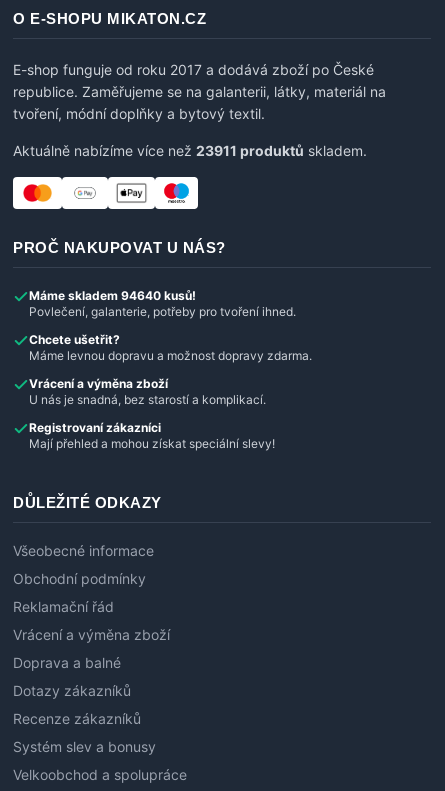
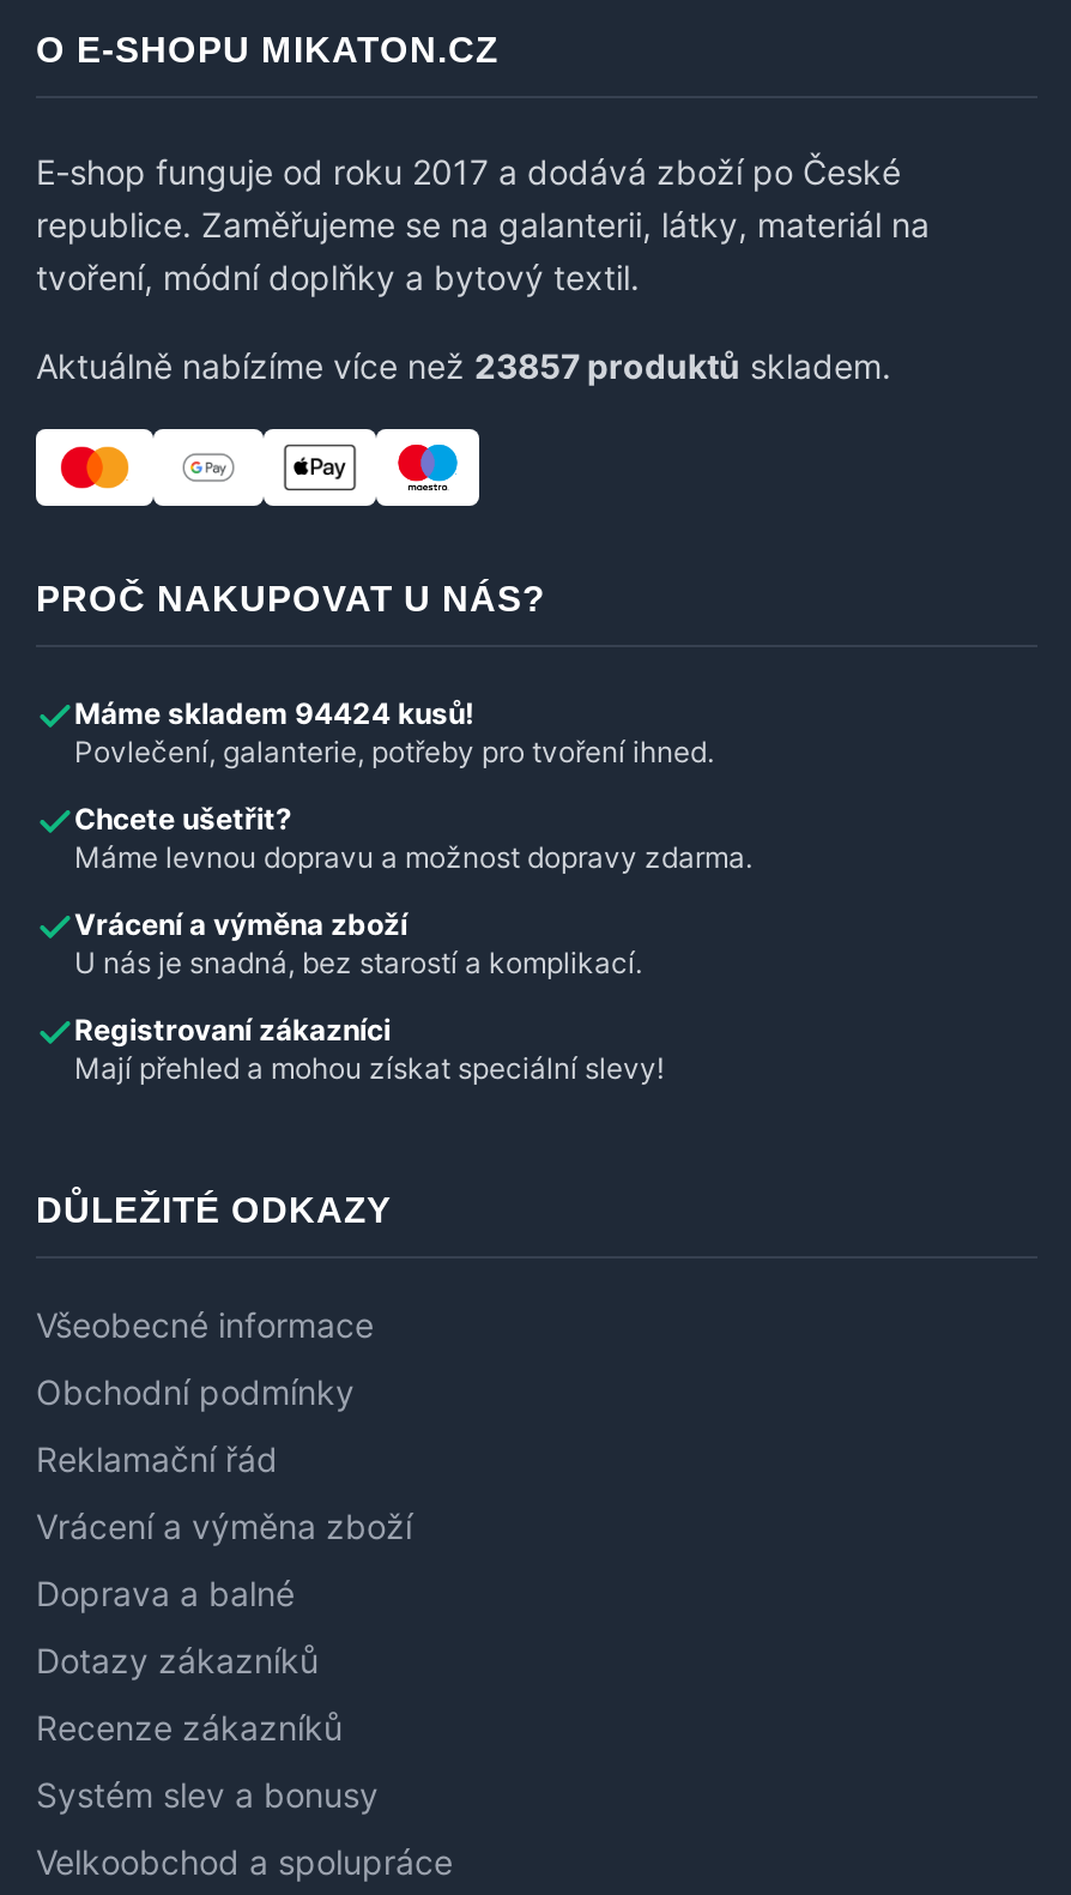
[13,142,367,159] Aktuálně nabízíme více než 23911 produktů skladem. -> [36,345,891,386] Aktuálně nabízíme více než 23857 produktů skladem.
[29,288,196,303] Máme skladem 94640 kusů! -> [74,695,474,731] Máme skladem 94424 kusů!

